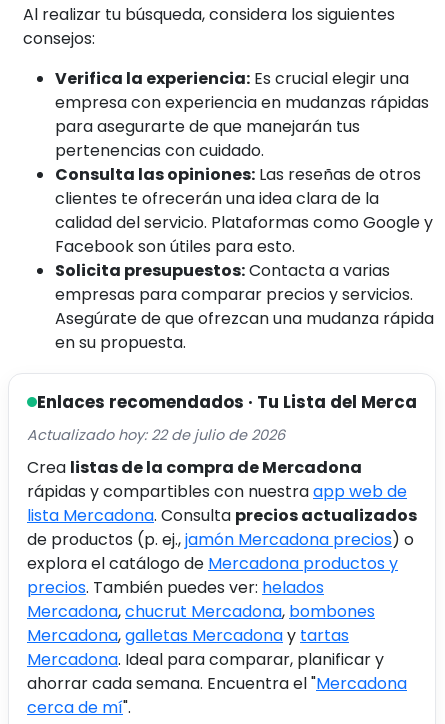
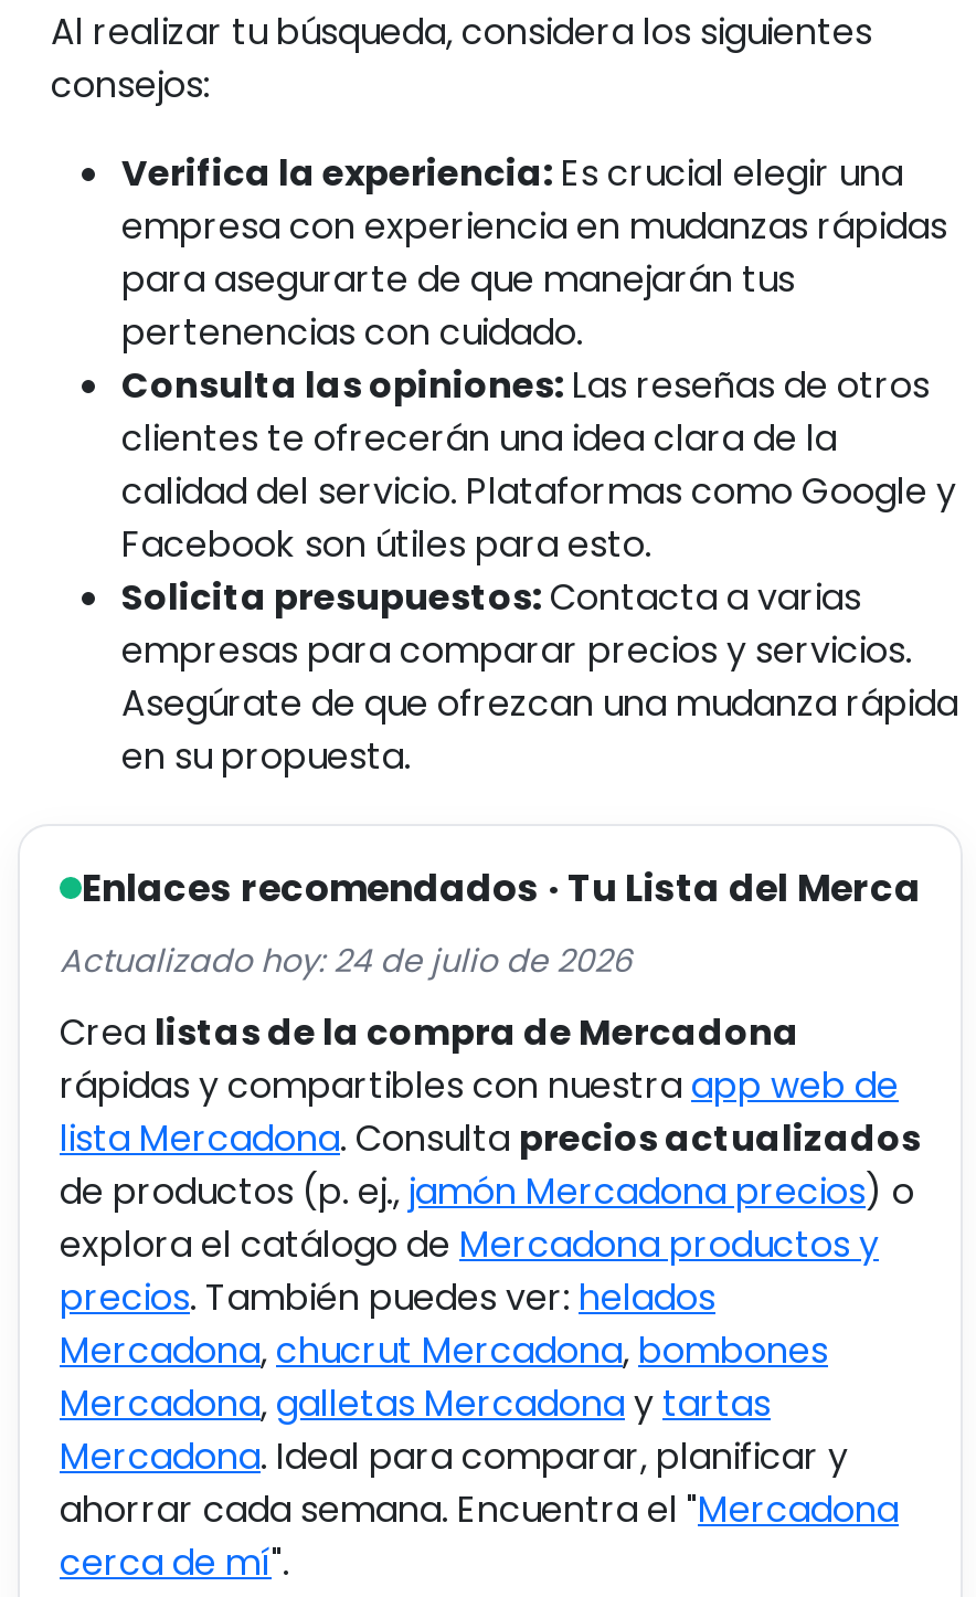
[27,425,285,445] Actualizado hoy: 22 de julio de 2026 -> [60,938,632,982] Actualizado hoy: 24 de julio de 2026

